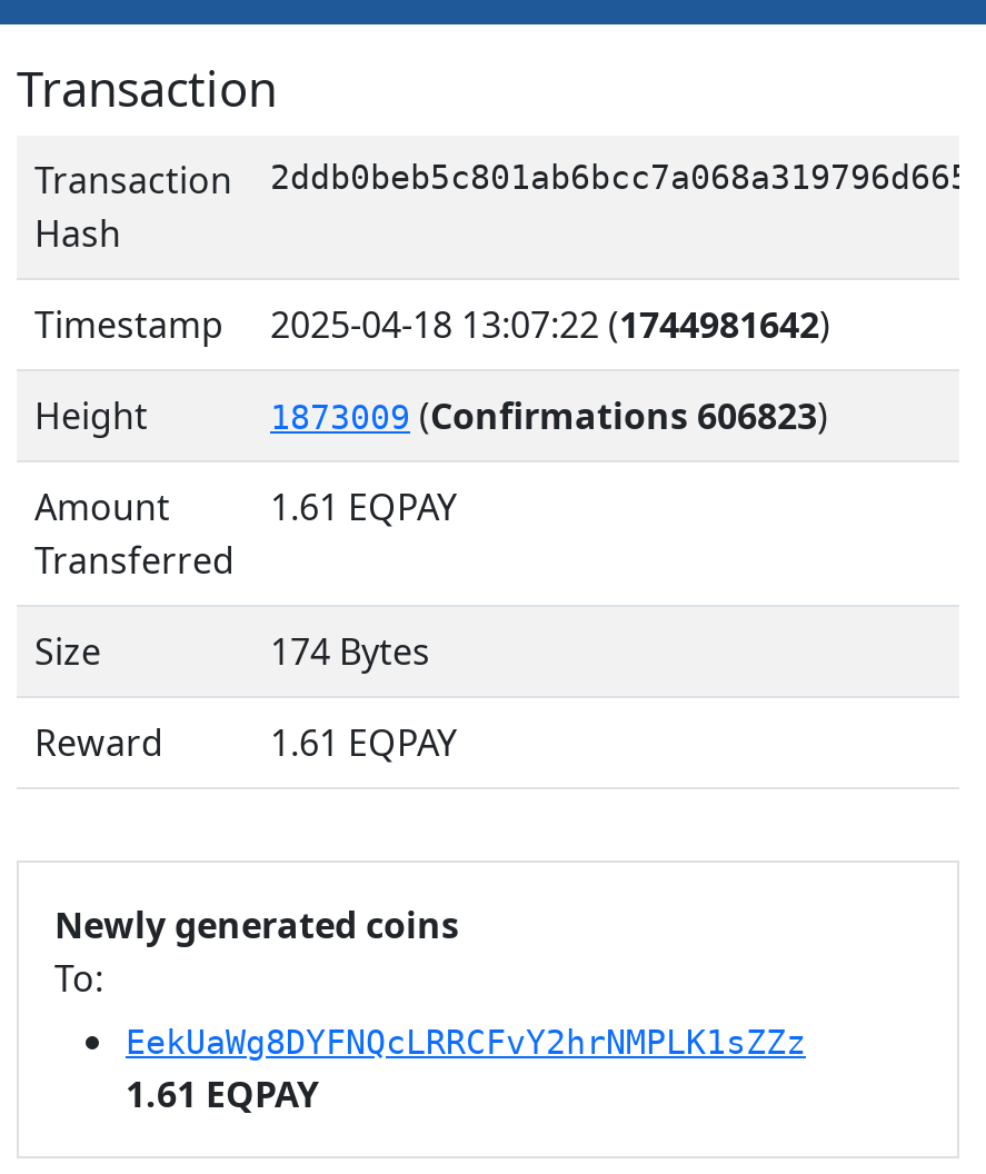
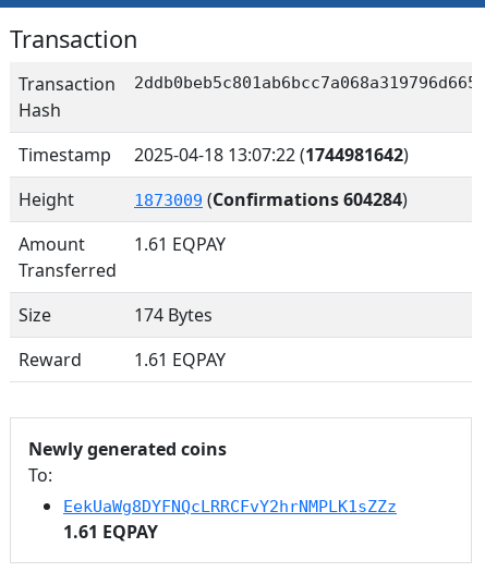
[270,390,828,439] 1873009 (Confirmations 606823) -> [134,187,408,211] 1873009 (Confirmations 604284)

